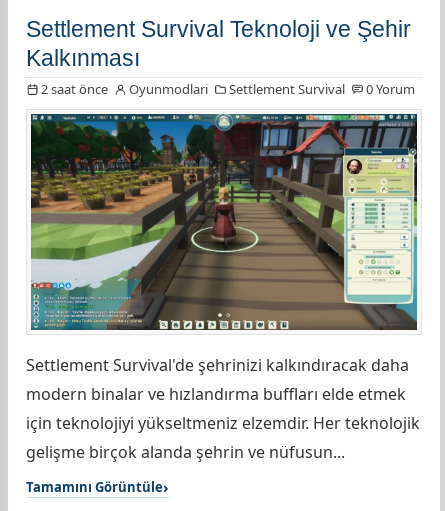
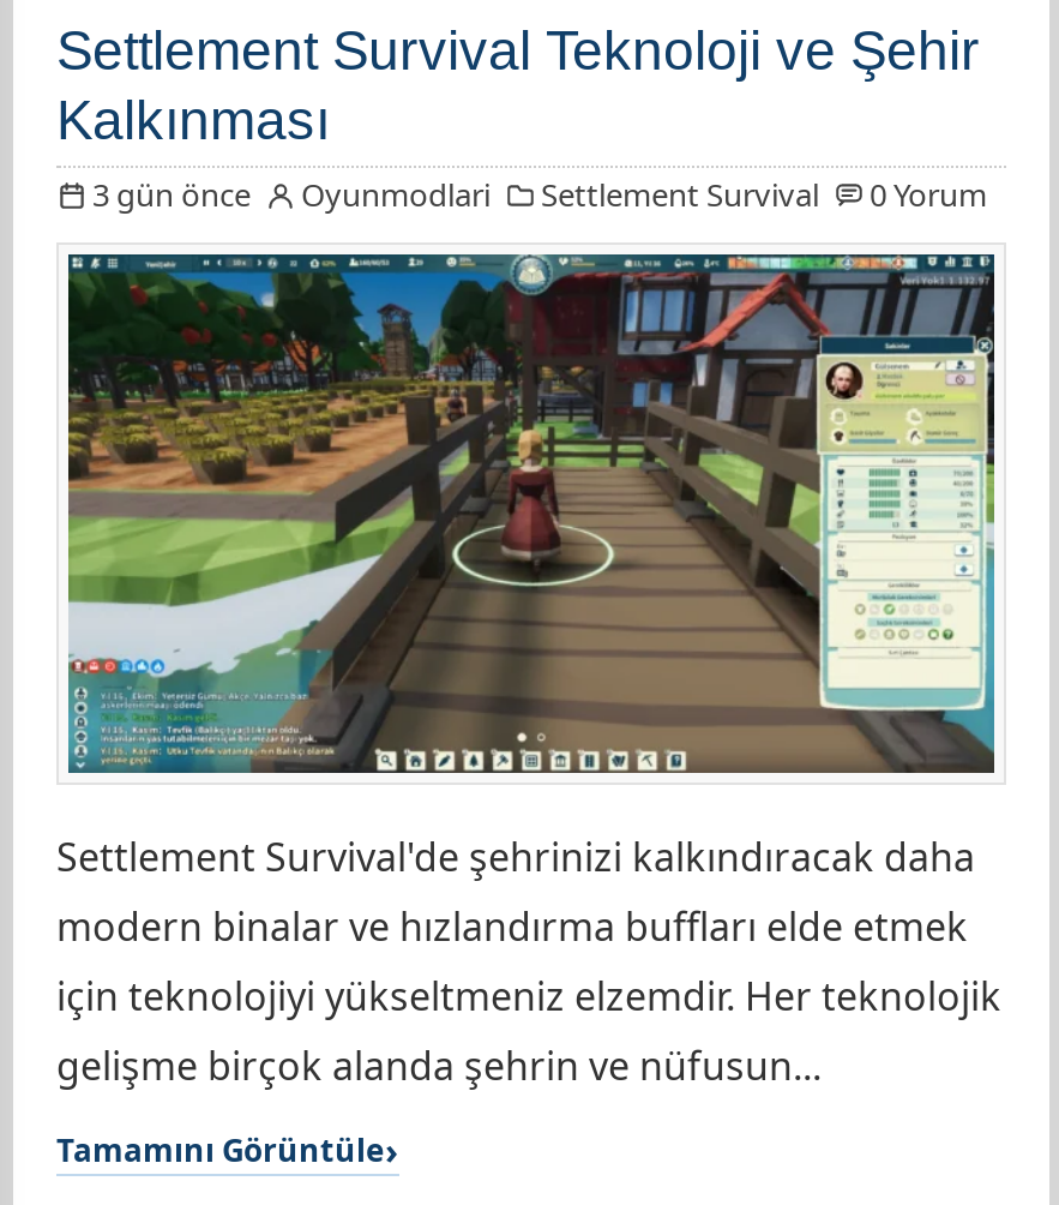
[41,79,415,97] 2 saat önce Oyunmodlari Settlement Survival 0 Yorum -> [92,172,987,215] 3 gün önce Oyunmodlari Settlement Survival 0 Yorum

